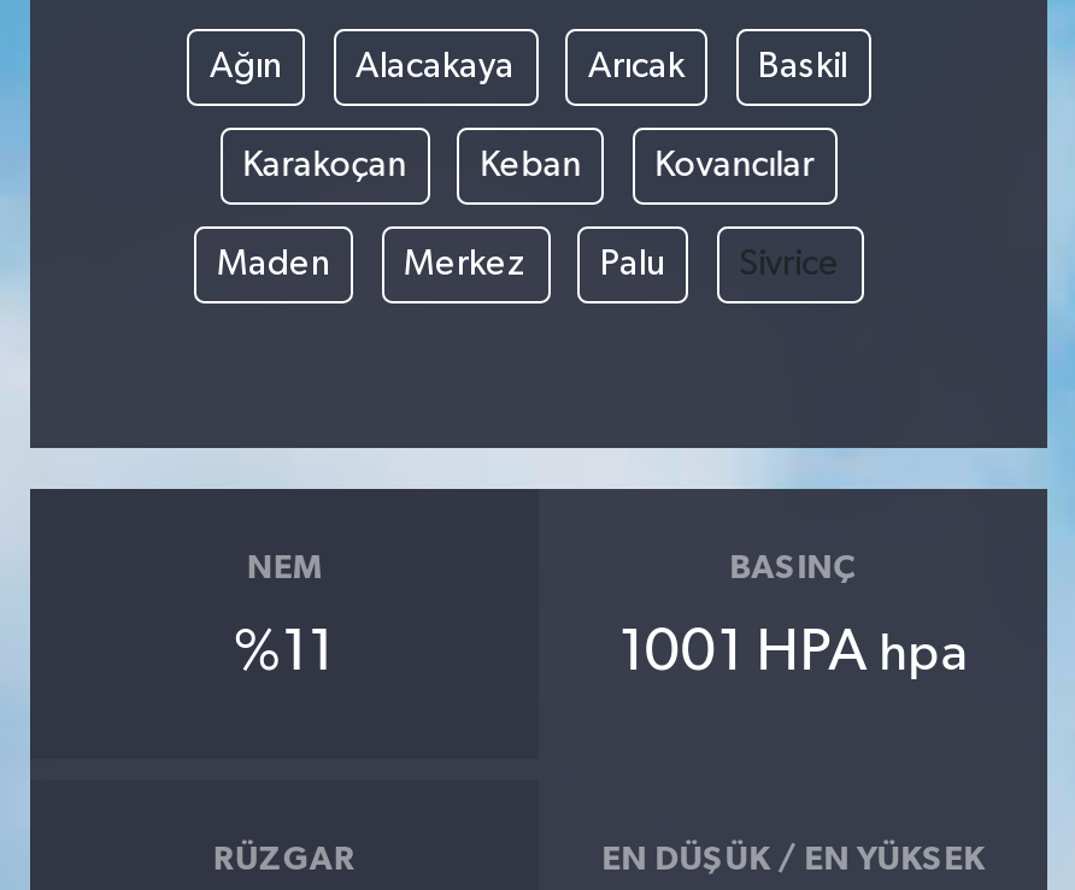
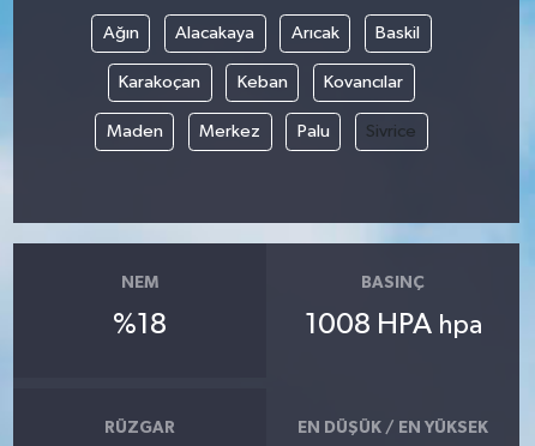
[234,623,335,681] %11 -> [113,310,167,339] %18
[618,623,968,681] 1001 HPA hpa -> [304,310,482,339] 1008 HPA hpa

